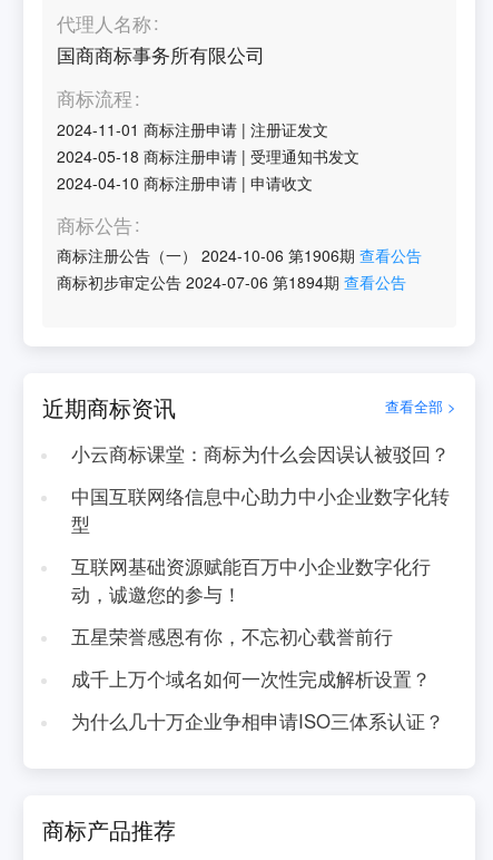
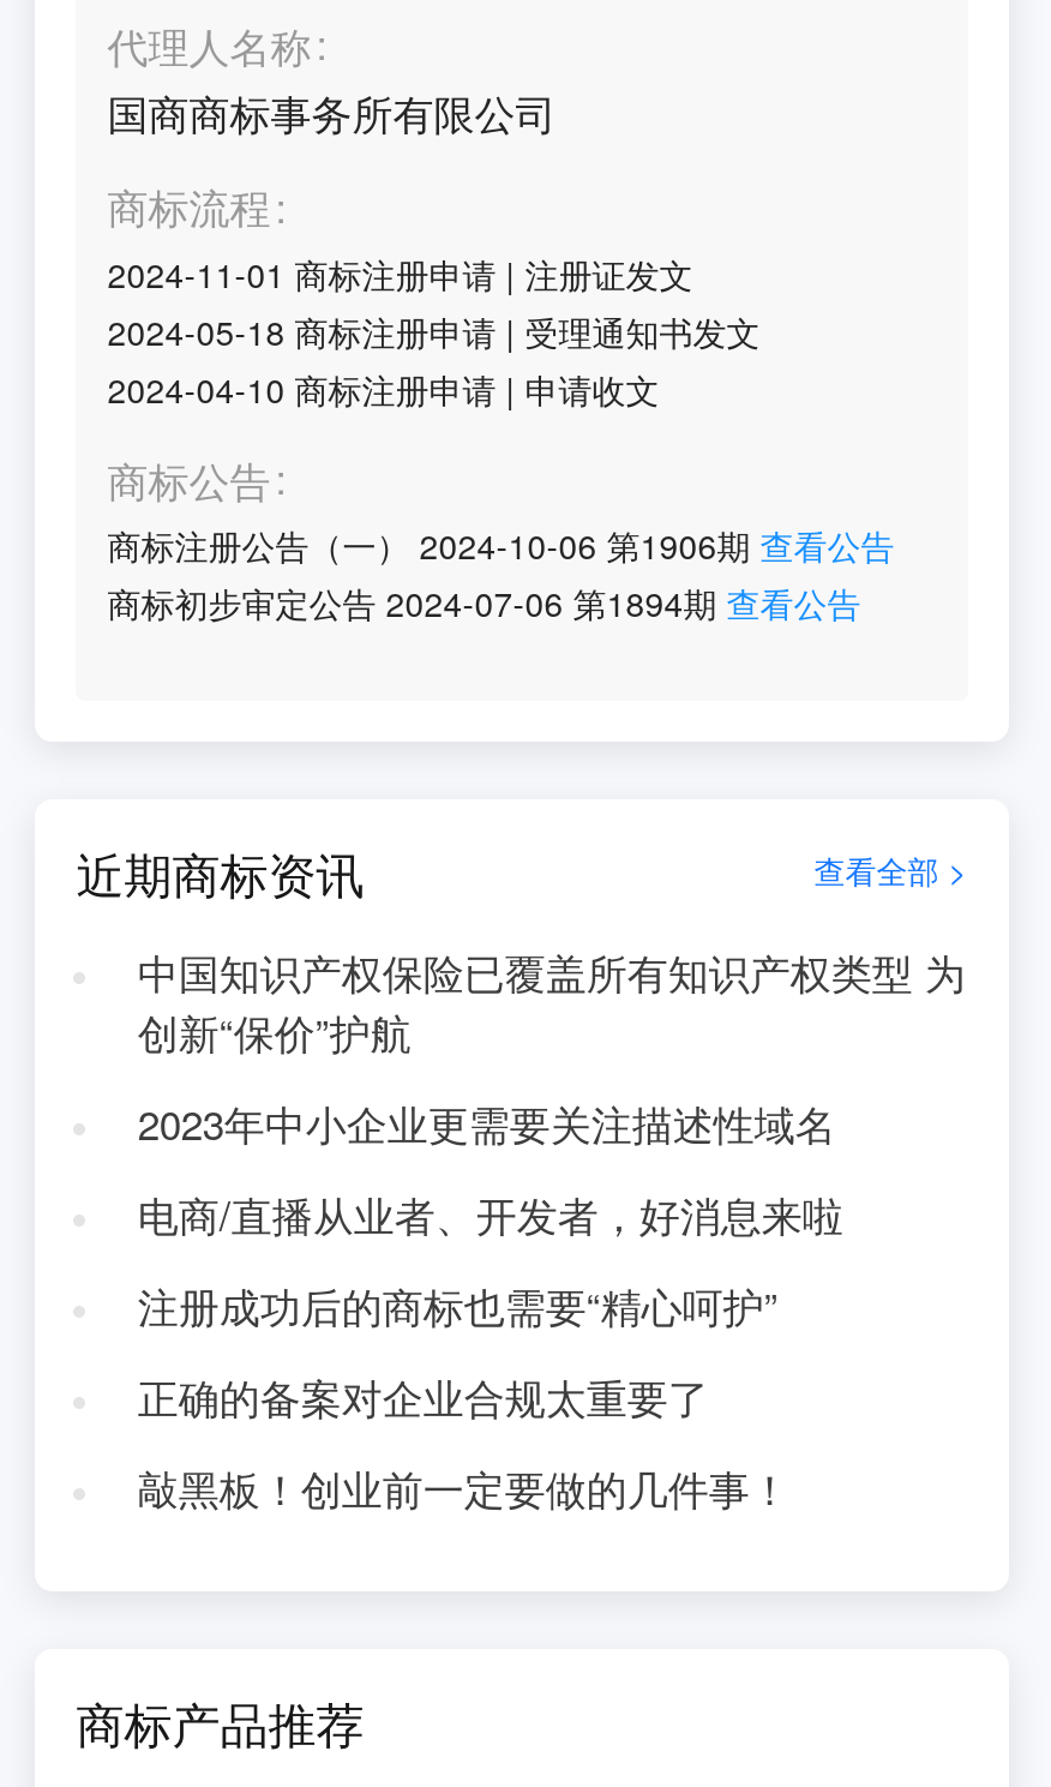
[71,440,449,467] 小云商标课堂：商标为什么会因误认被驳回？ -> [137,943,965,1061] 中国知识产权保险已覆盖所有知识产权类型 为 | 创新“保价”护航
[71,482,449,537] 中国互联网络信息中心助力中小企业数字化转 | 型 -> [137,1095,836,1152] 2023年中小企业更需要关注描述性域名
[71,553,430,607] 互联网基础资源赋能百万中小企业数字化行 | 动，诚邀您的参与！ -> [137,1186,843,1243] 电商/直播从业者、开发者，好消息来啦
[71,623,393,649] 五星荣誉感恩有你，不忘初心载誉前行 -> [137,1277,778,1335] 注册成功后的商标也需要“精心呵护”
[71,665,430,692] 成千上万个域名如何一次性完成解析设置？ -> [137,1368,709,1426] 正确的备案对企业合规太重要了
[71,707,444,734] 为什么几十万企业争相申请ISO三体系认证？ -> [137,1459,790,1517] 敲黑板！创业前一定要做的几件事！

